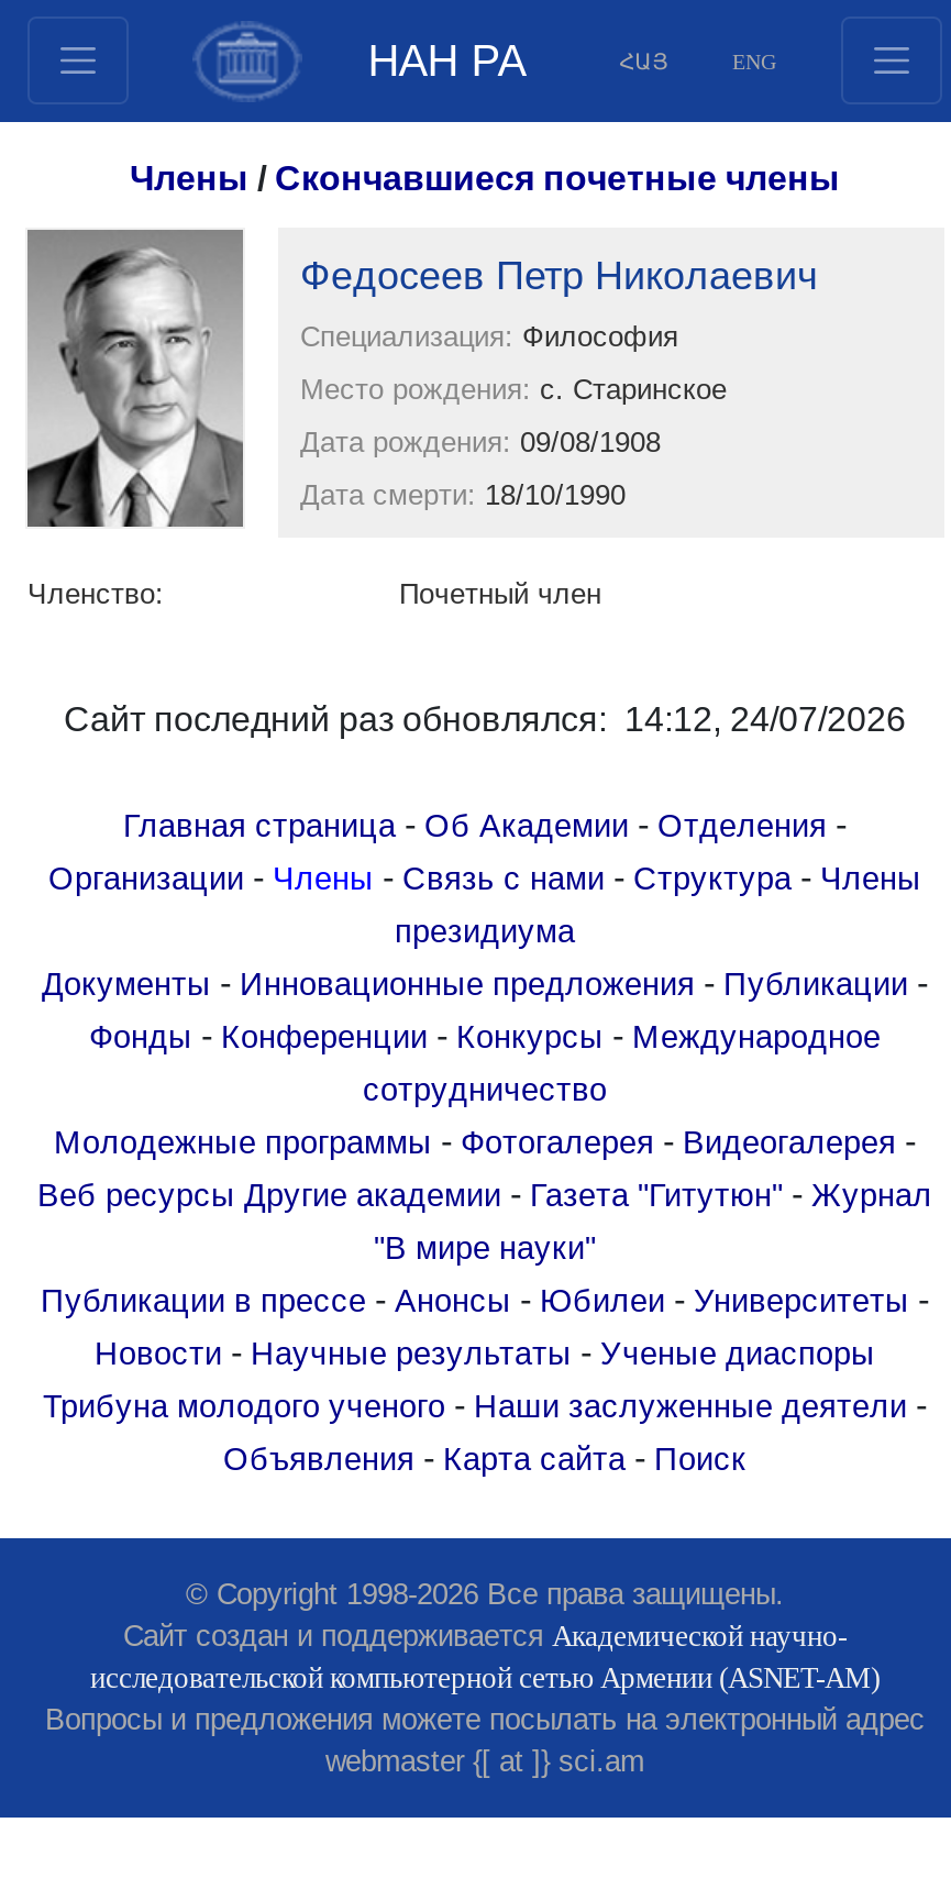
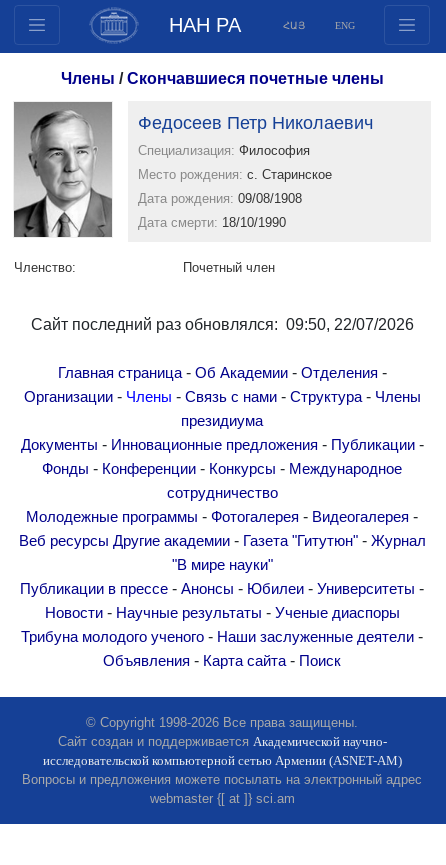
[64,700,906,738] Сайт последний раз обновлялся: 14:12, 24/07/2026 -> [30,316,413,333] Сайт последний раз обновлялся: 09:50, 22/07/2026

